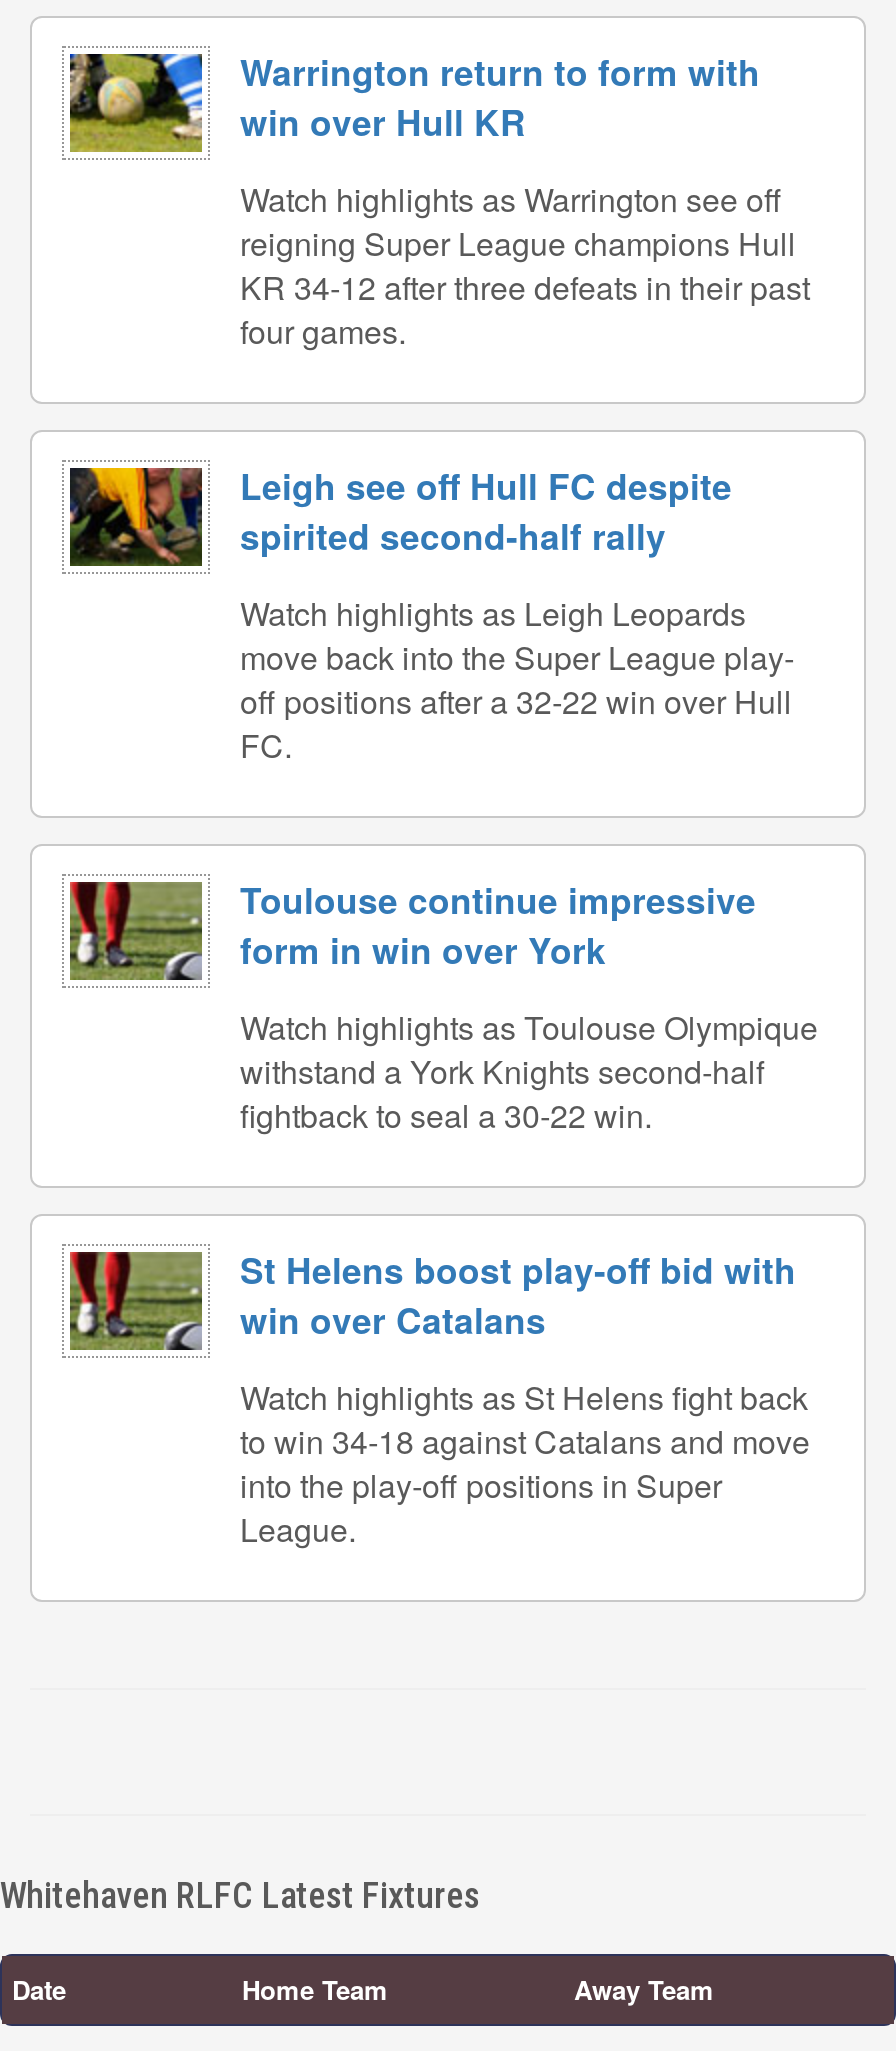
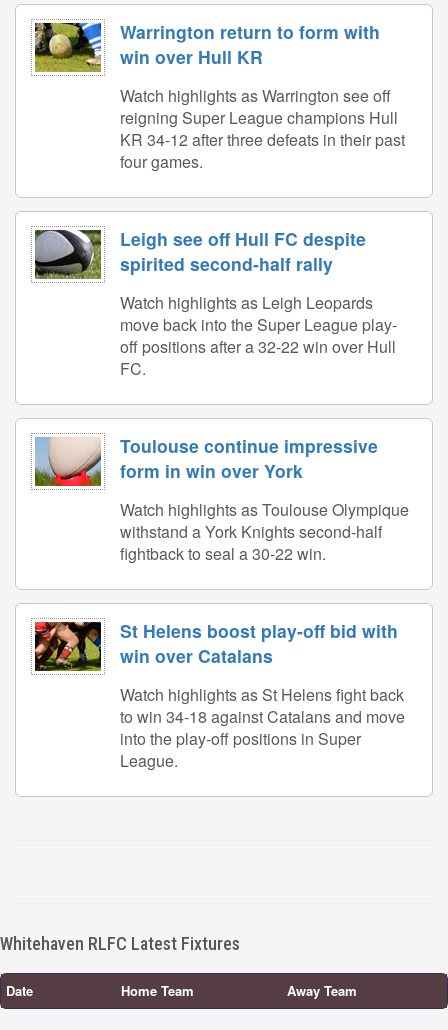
[68,466,204,566] [image] -> [34,229,102,280] [image]
[68,880,204,982] [image] -> [34,436,101,487] [image]
[68,1250,204,1352] [image] -> [34,621,102,672] [image]

